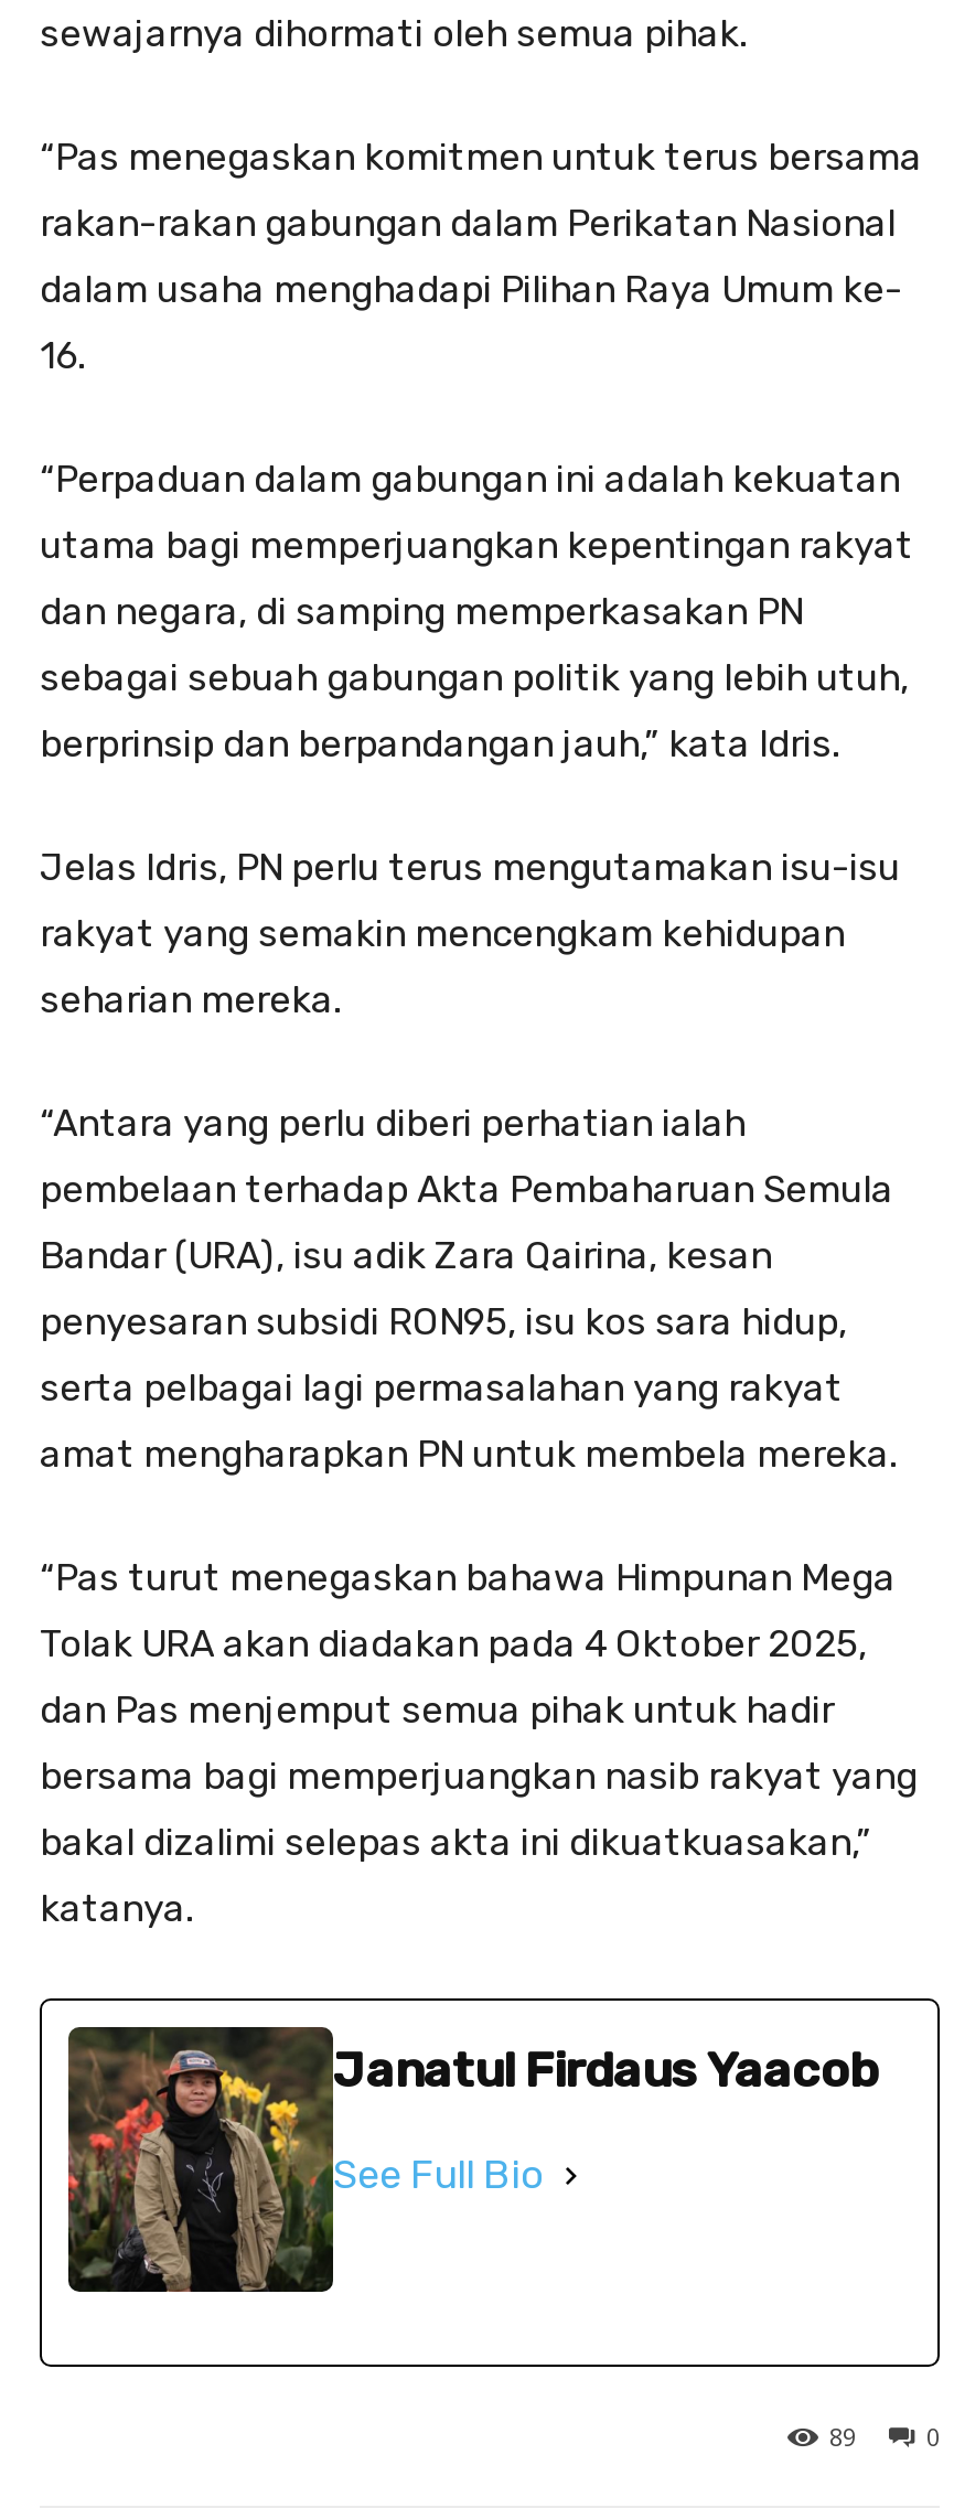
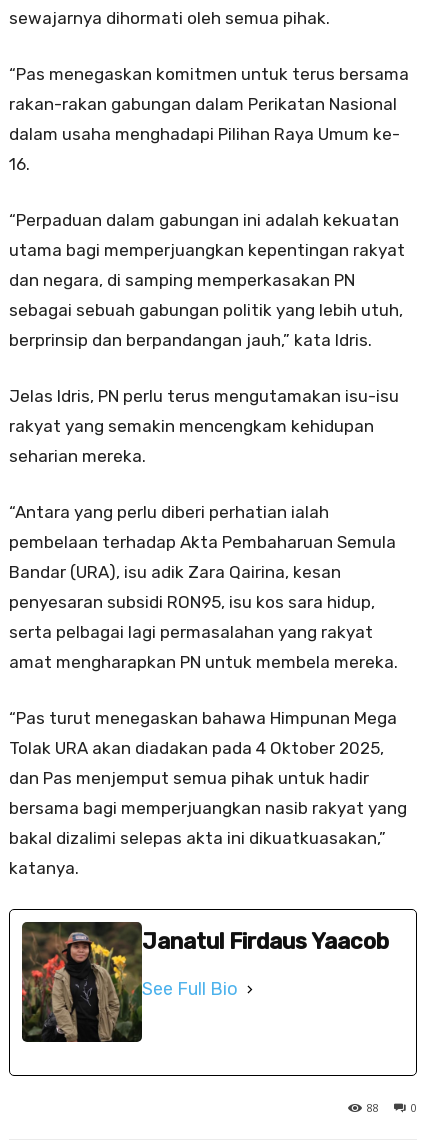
[829,2420,856,2453] 89 -> [367,1100,379,1115] 88

